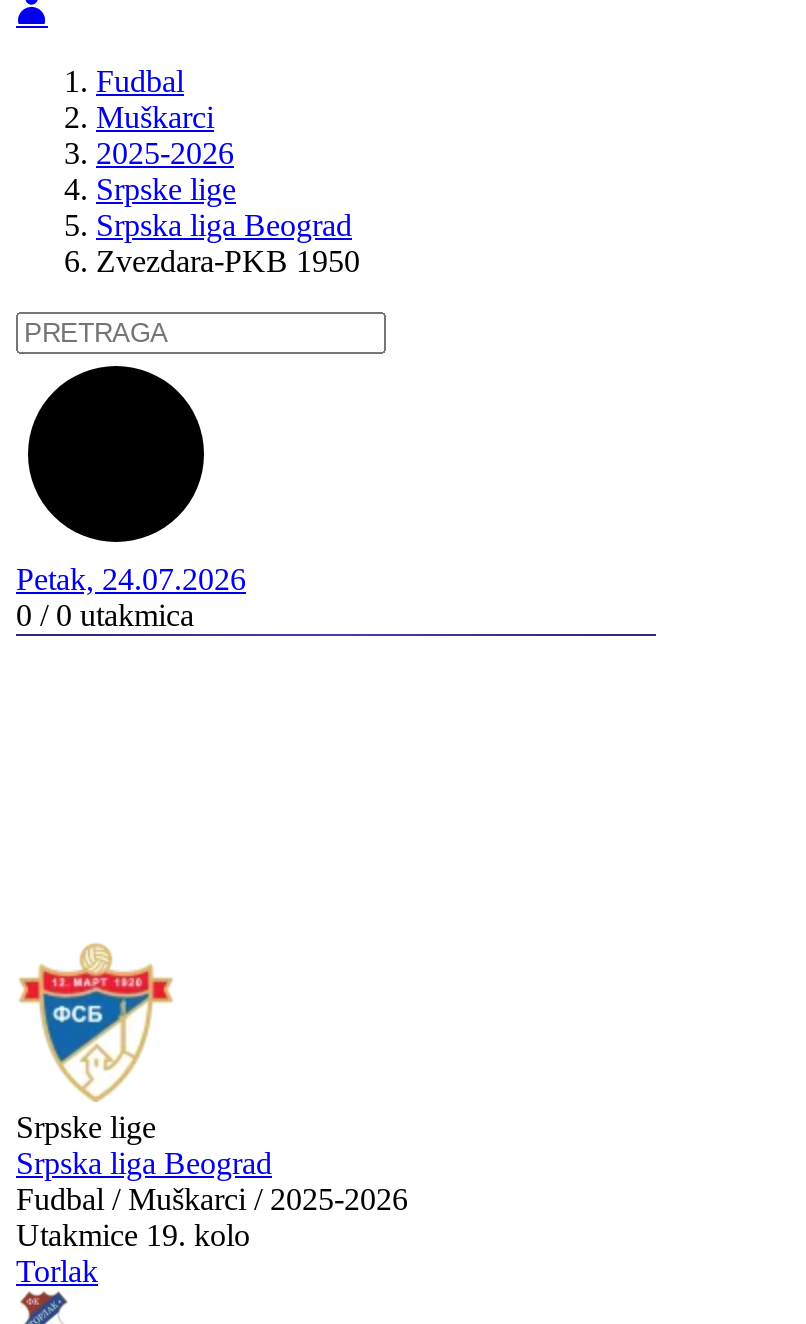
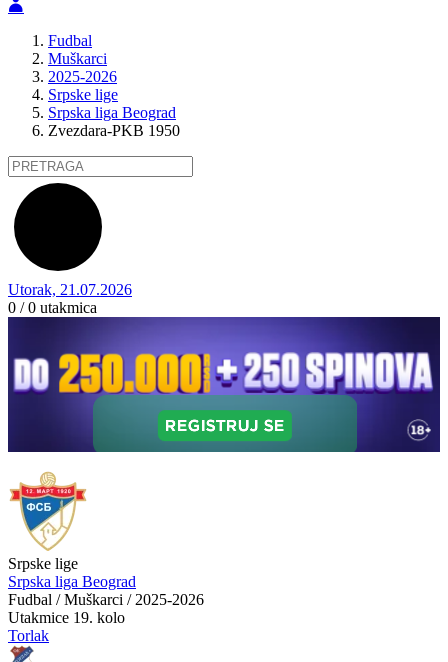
[16,562,246,596] Petak, 24.07.2026 -> [8,281,132,298] Utorak, 21.07.2026
none -> [7,316,441,453] [image]

